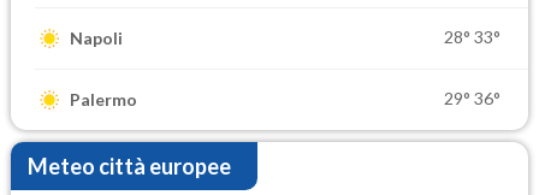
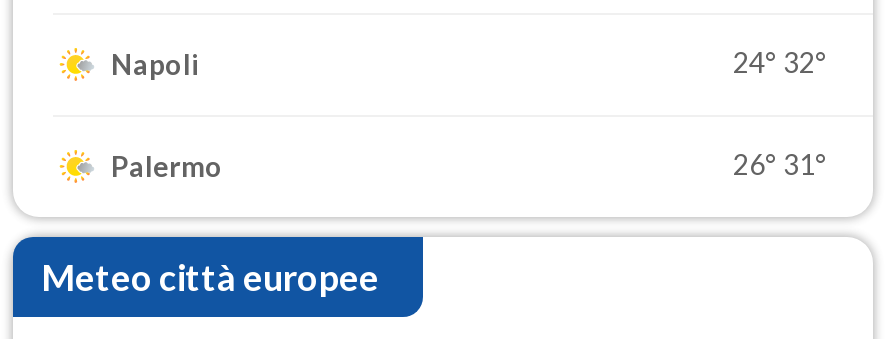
[444,27,500,47] 28° 33° -> [733,45,827,79] 24° 32°
[444,88,500,108] 29° 36° -> [733,147,827,181] 26° 31°

